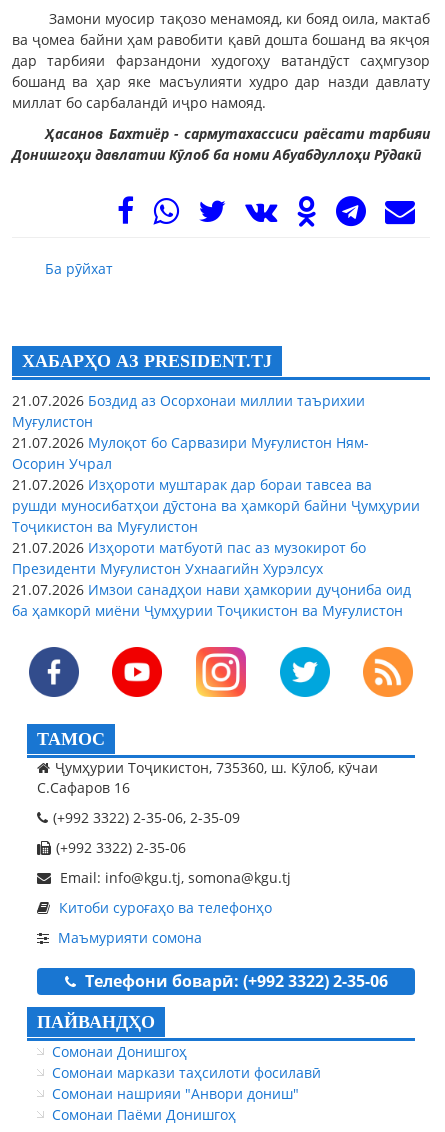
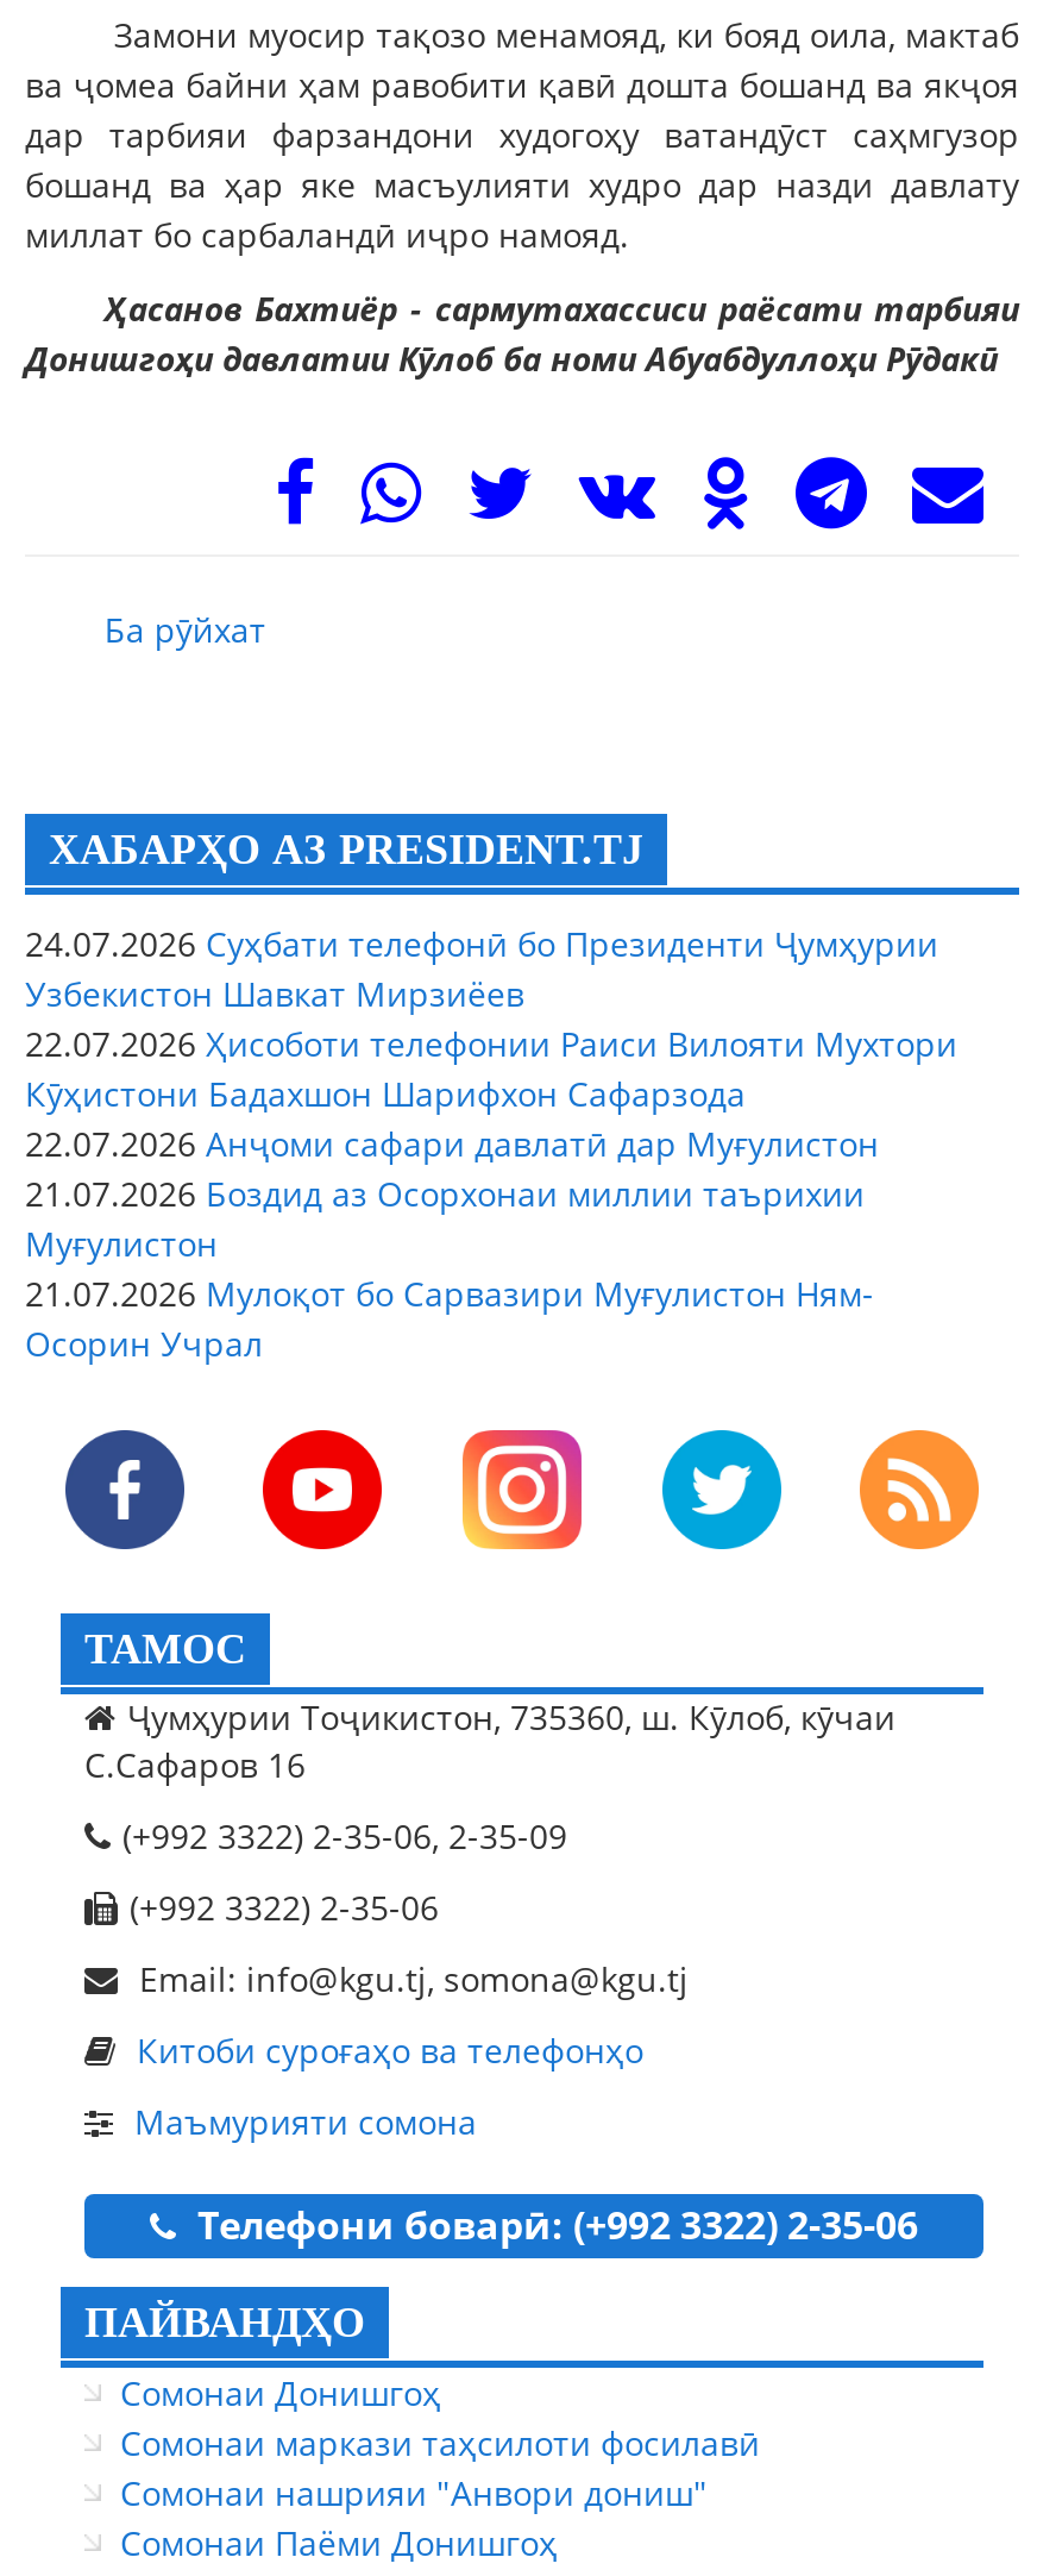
none -> [25,920,957,1165] 24.07.2026 Суҳбати телефонӣ бо Президенти Ҷумҳурии | Узбекистон Шавкат Мирзиёев | 22.07.2026 Ҳисоботи телефонии Раиси Вилояти Мухтори | Кӯҳистони Бадахшон Шарифхон Сафарзода | 22.07.2026 Анҷоми сафари давлатӣ дар Муғулистон
moved [12,391,369,473] -> [25,1170,874,1365]: 21.07.2026 Боздид аз Осорхонаи миллии таърихии | Муғулистон | 21.07.2026 Мулоқот бо Сарвазири Муғулистон Ням- | Осорин Учрал
[12,475,420,620] 21.07.2026 Изҳороти муштарак дар бораи тавсеа ва | рушди муносибатҳои дӯстона ва ҳамкорӣ байни Ҷумҳурии | Тоҷикистон ва Муғулистон | 21.07.2026 Изҳороти матбуотӣ пас аз музокирот бо | Президенти Муғулистон Ухнаагийн Хурэлсух | 21.07.2026 Имзои санадҳои нави ҳамкории дуҷониба оид | ба ҳамкорӣ миёни Ҷумҳурии Тоҷикистон ва Муғулистон -> none

